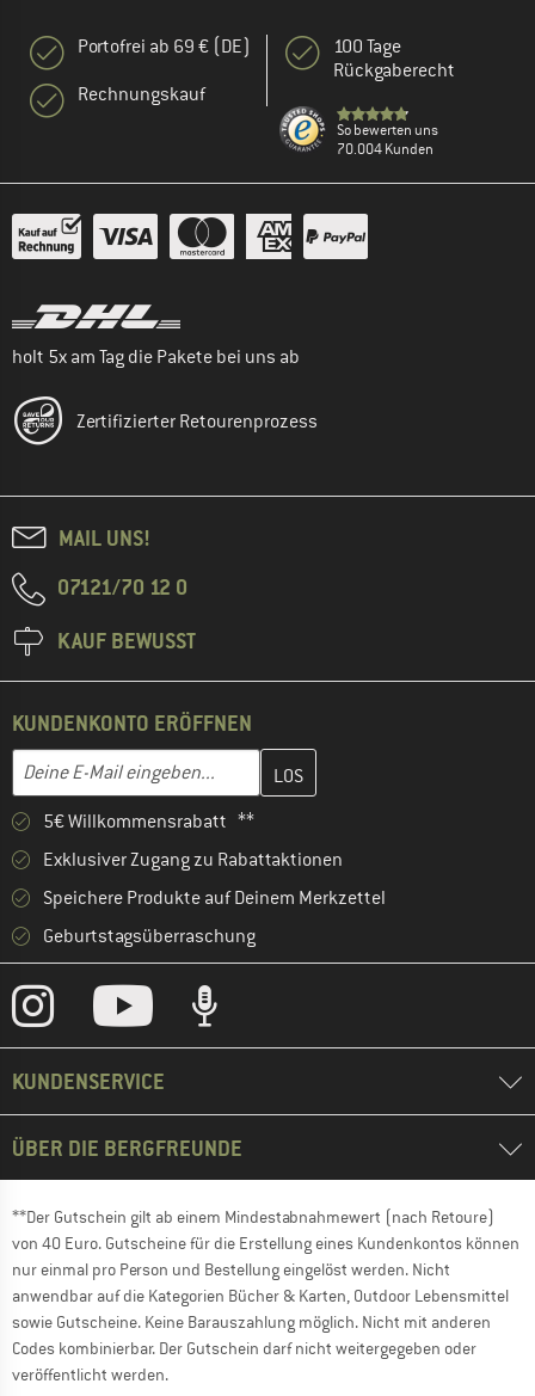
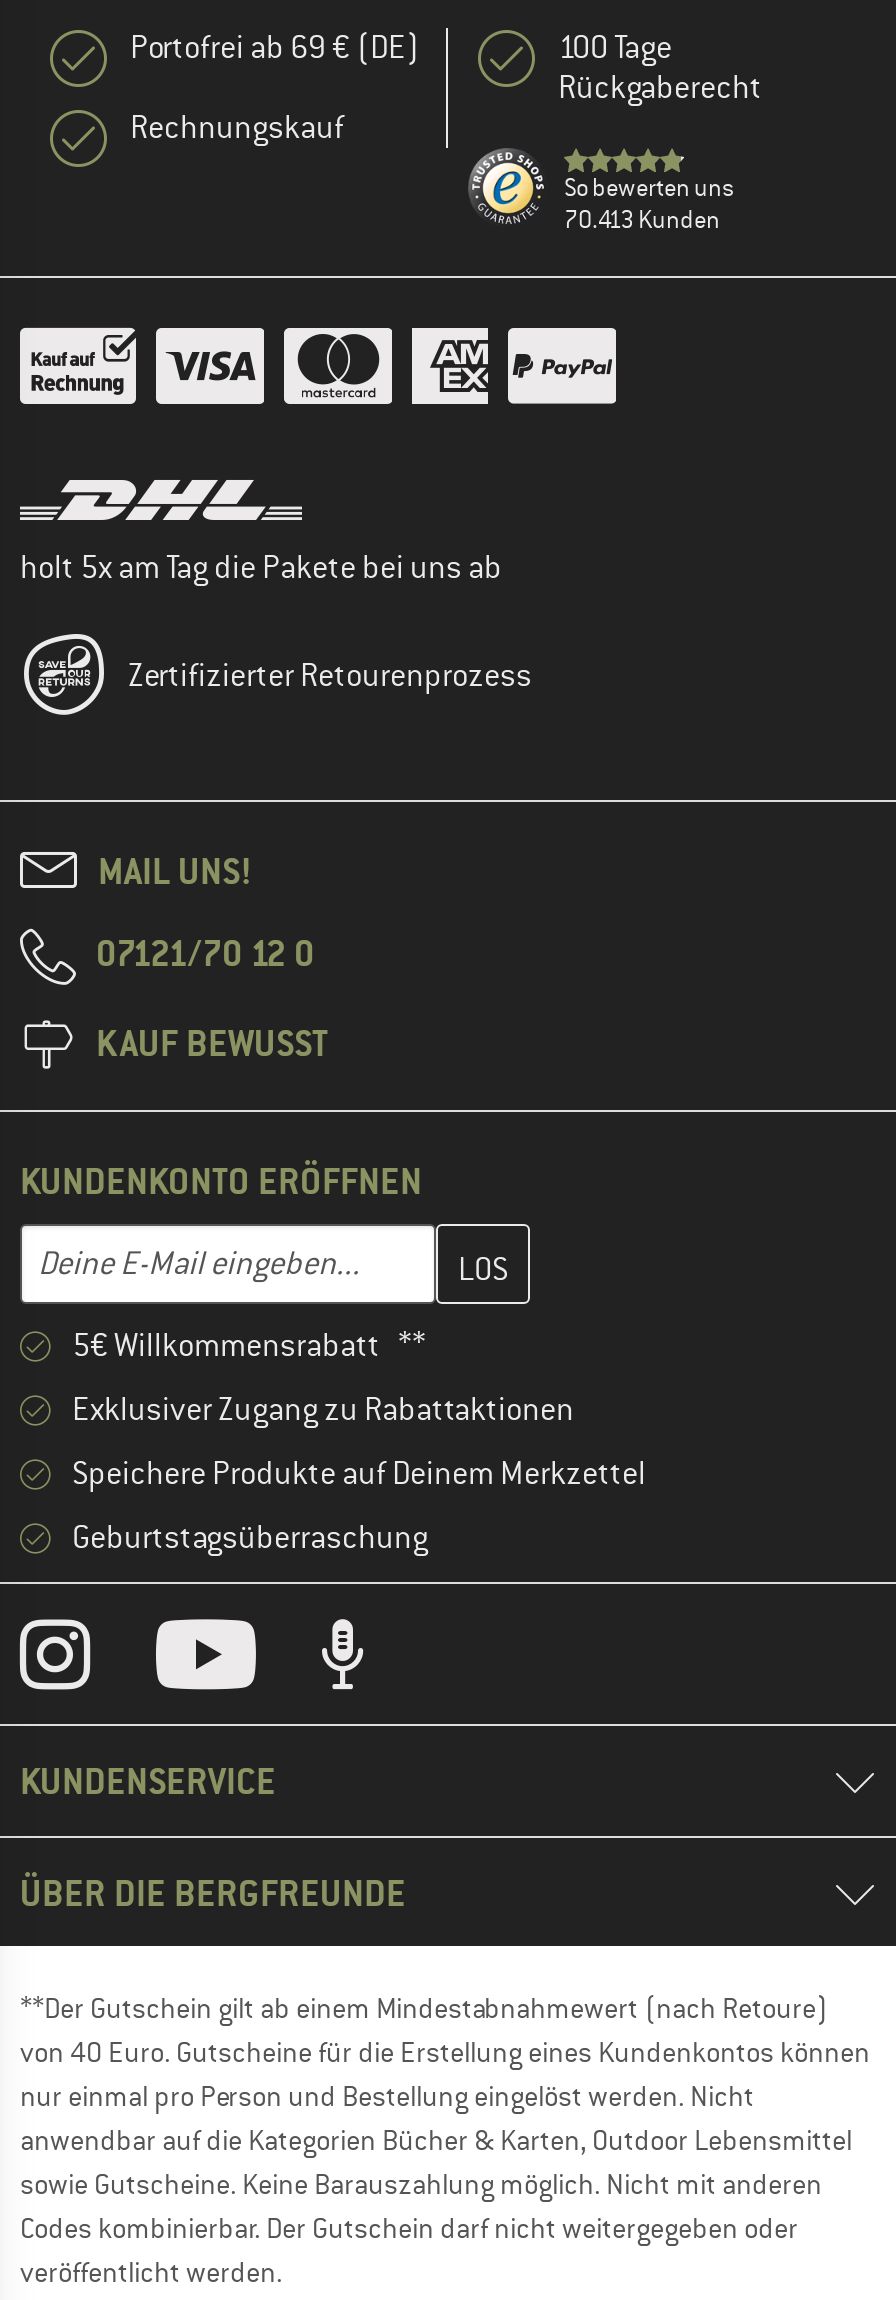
[337,140,433,159] 70.004 Kunden -> [564,204,720,236] 70.413 Kunden

